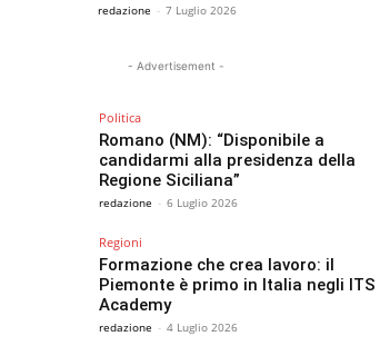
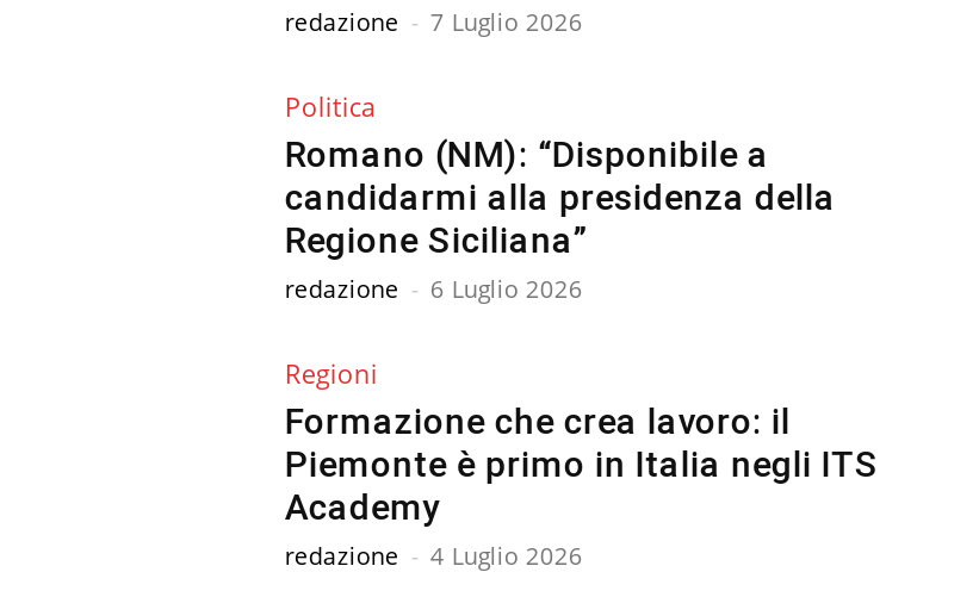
[127,59,224,73] - Advertisement - -> none

